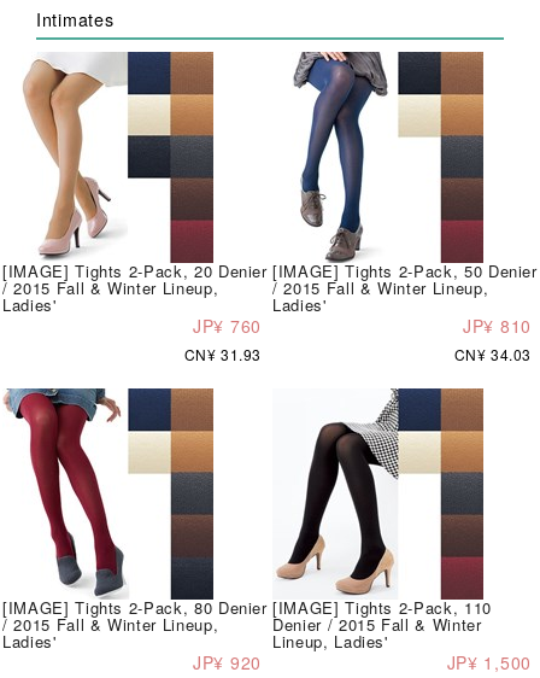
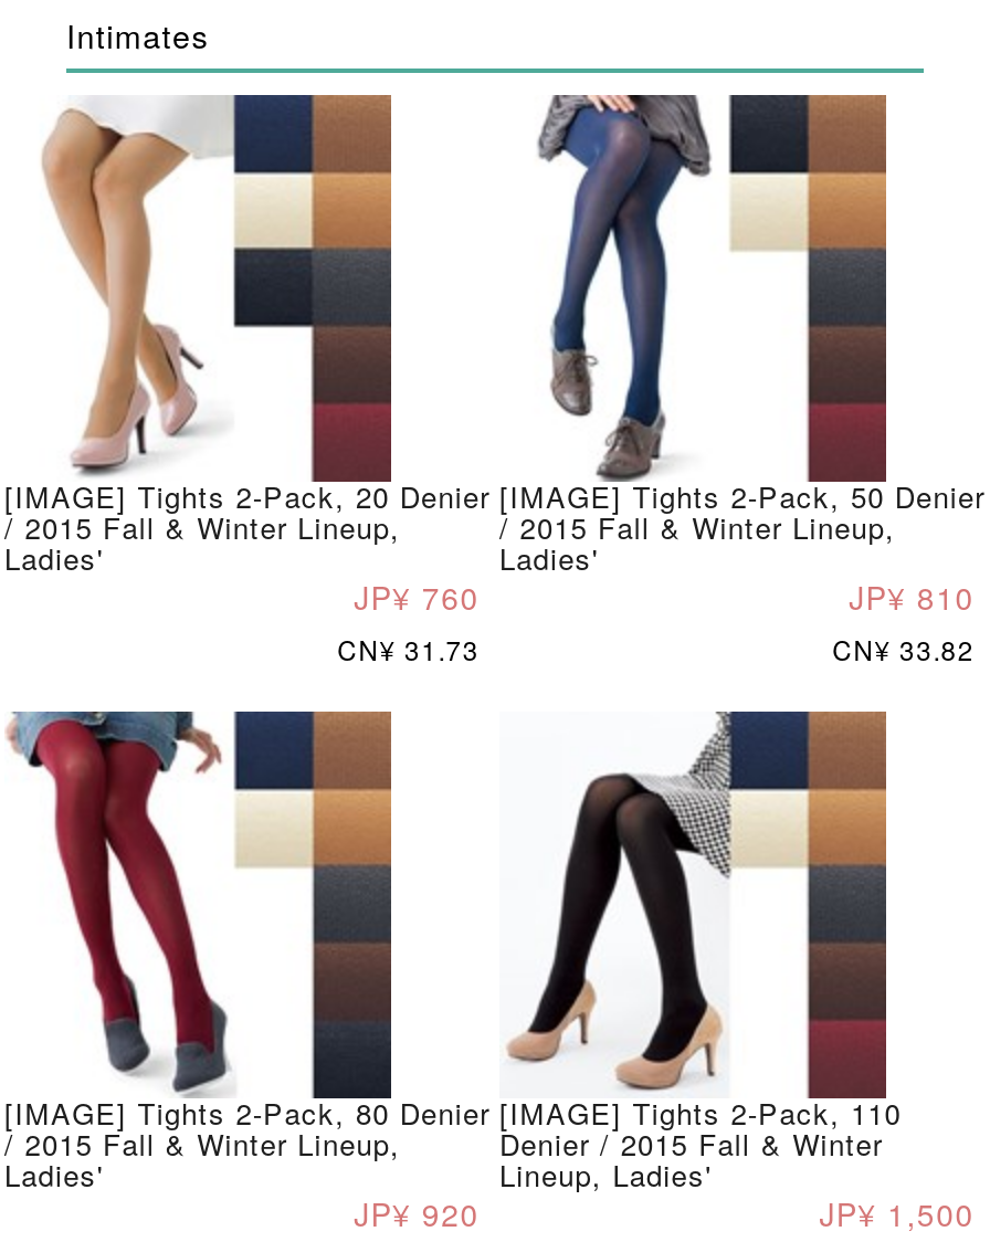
[184,344,262,365] CN¥ 31.93 -> [337,630,480,668] CN¥ 31.73
[454,344,532,365] CN¥ 34.03 -> [832,630,975,668] CN¥ 33.82

